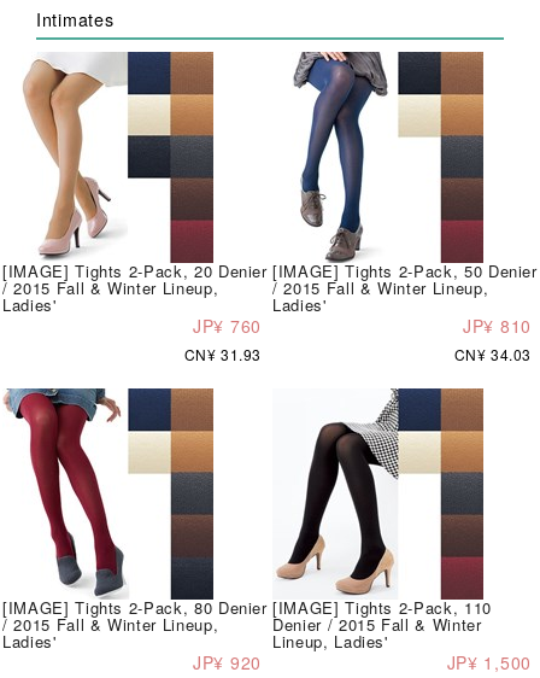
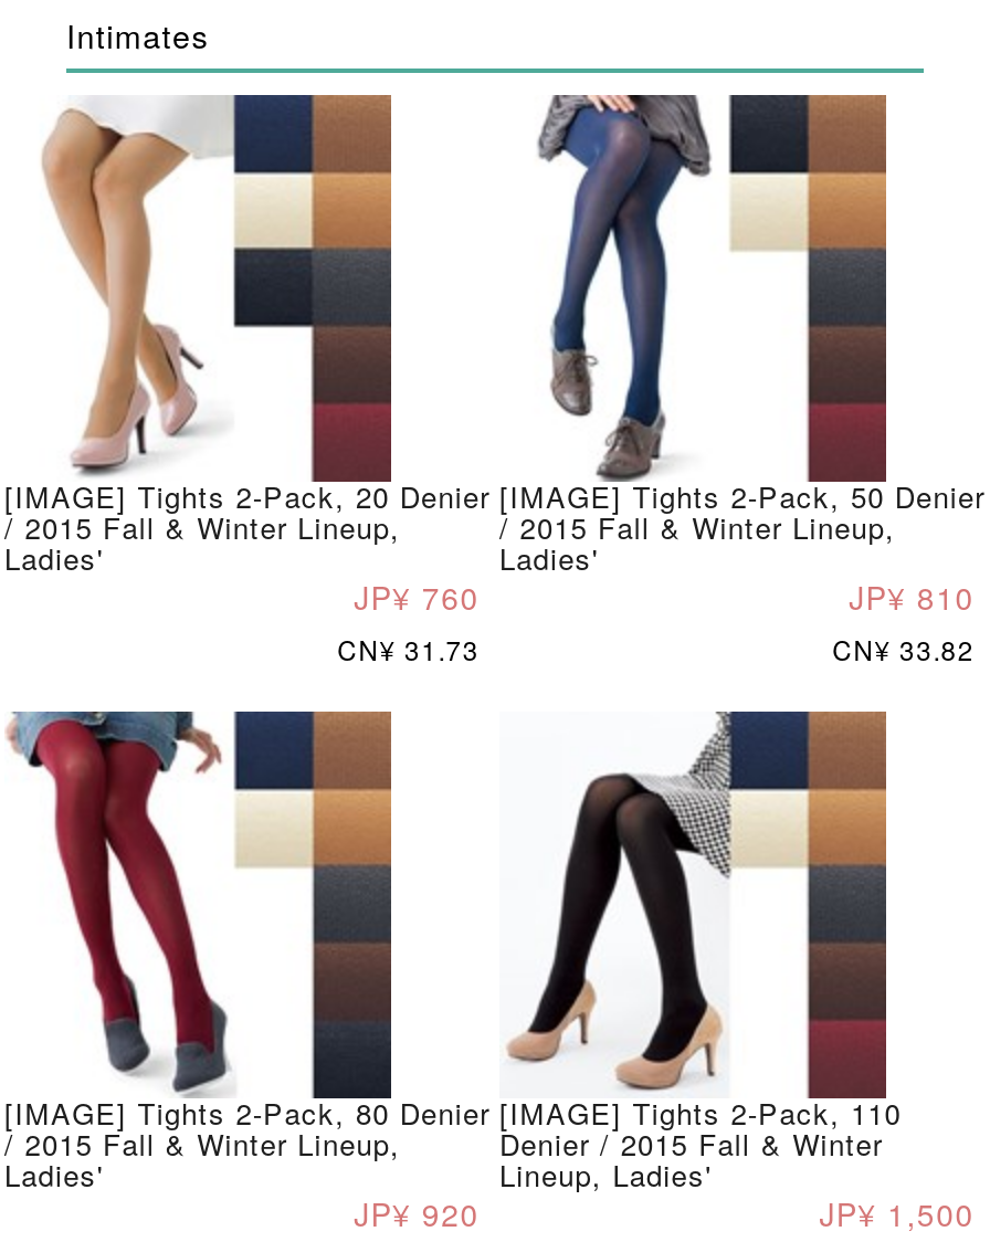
[184,344,262,365] CN¥ 31.93 -> [337,630,480,668] CN¥ 31.73
[454,344,532,365] CN¥ 34.03 -> [832,630,975,668] CN¥ 33.82

